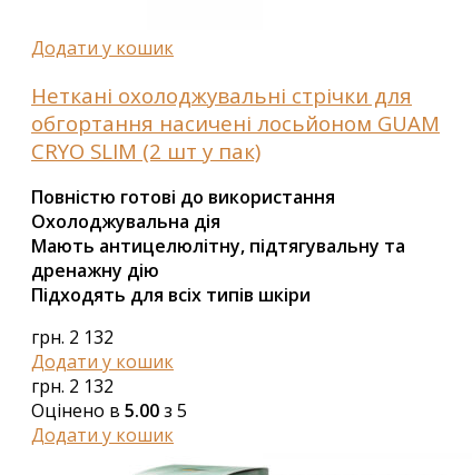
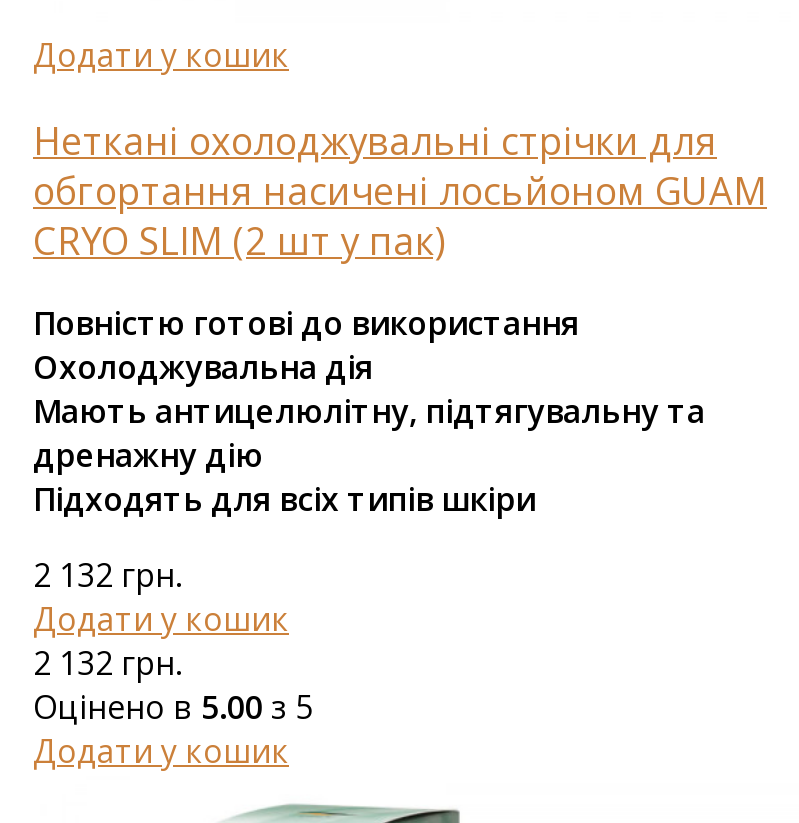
[31,325,114,350] грн. 2 132 -> [33,554,181,598] 2 132 грн.
[31,374,114,399] грн. 2 132 -> [33,642,181,686] 2 132 грн.

